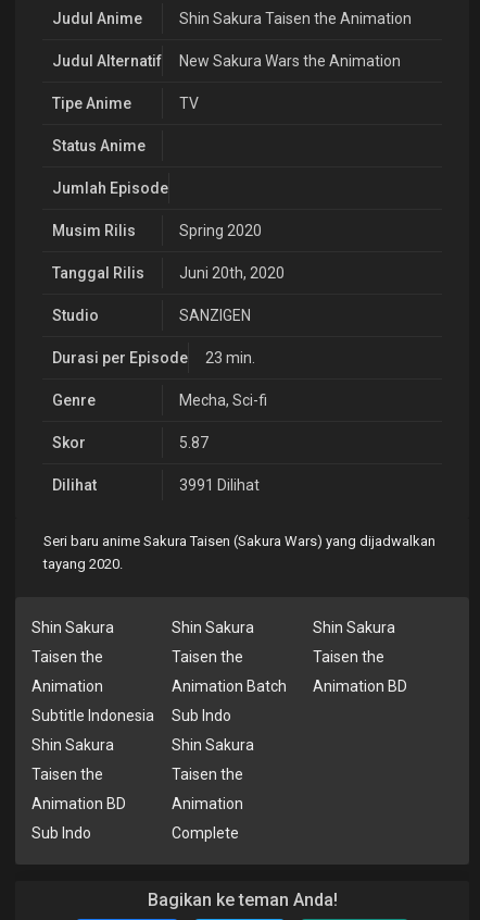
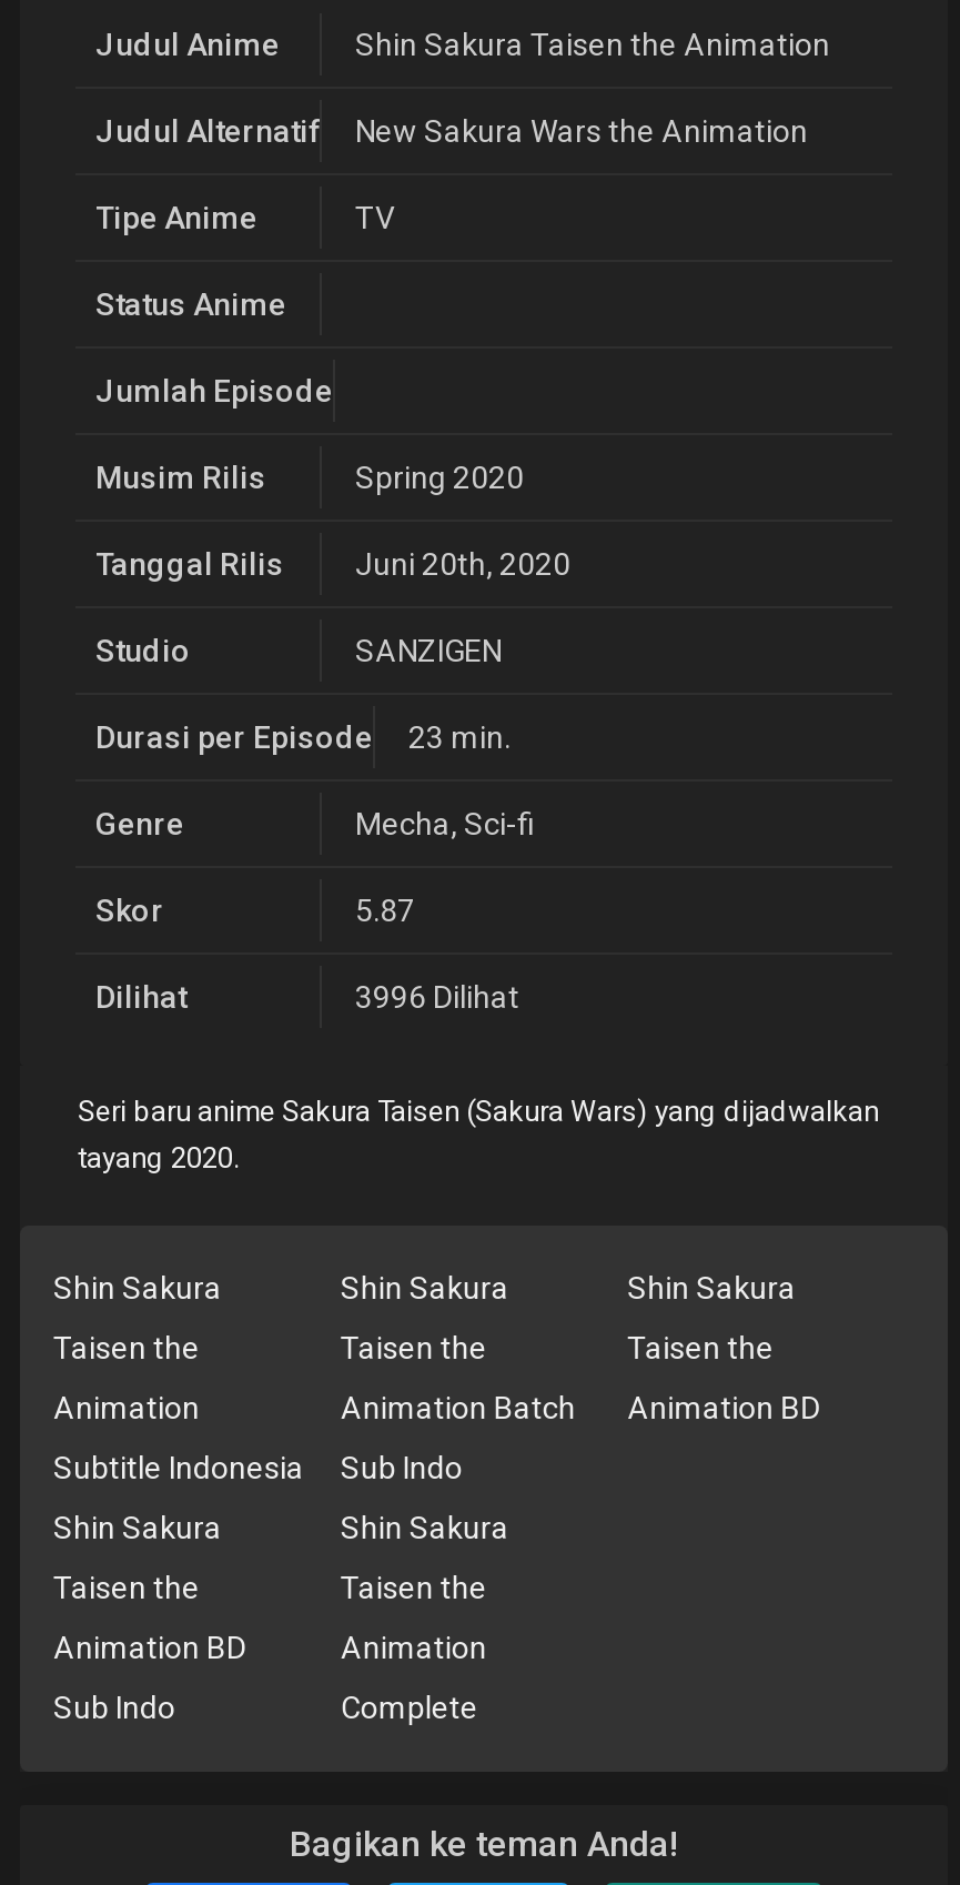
[179,476,260,493] 3991 Dilihat -> [355,978,519,1014] 3996 Dilihat

